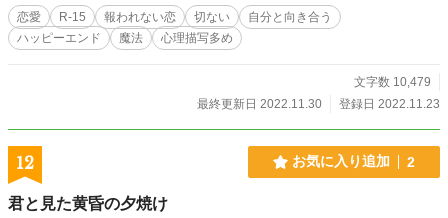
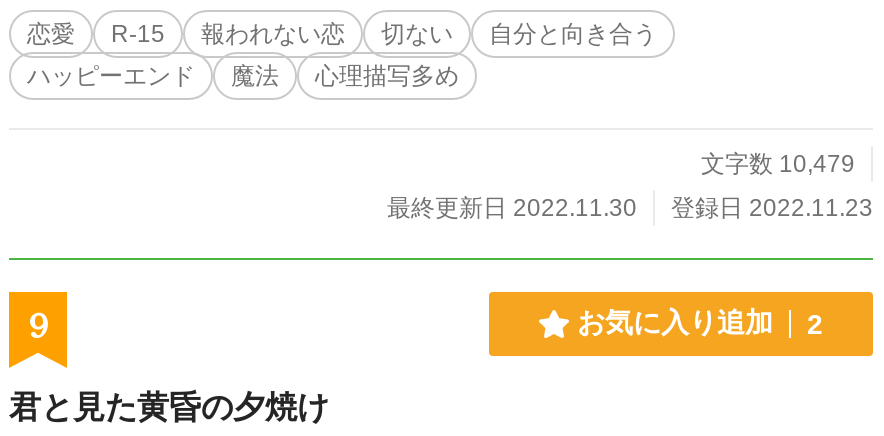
[16,153,34,173] 12 -> [28,306,48,346] 9

